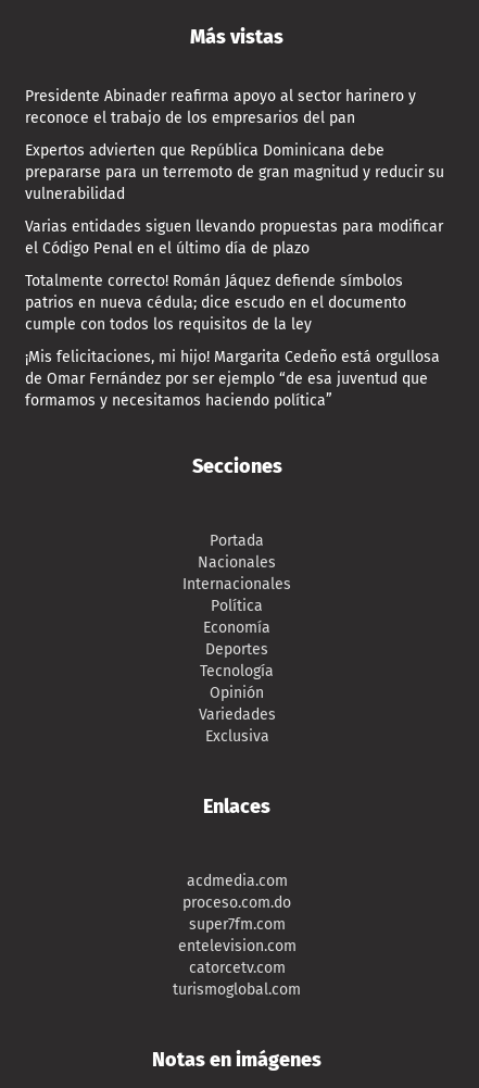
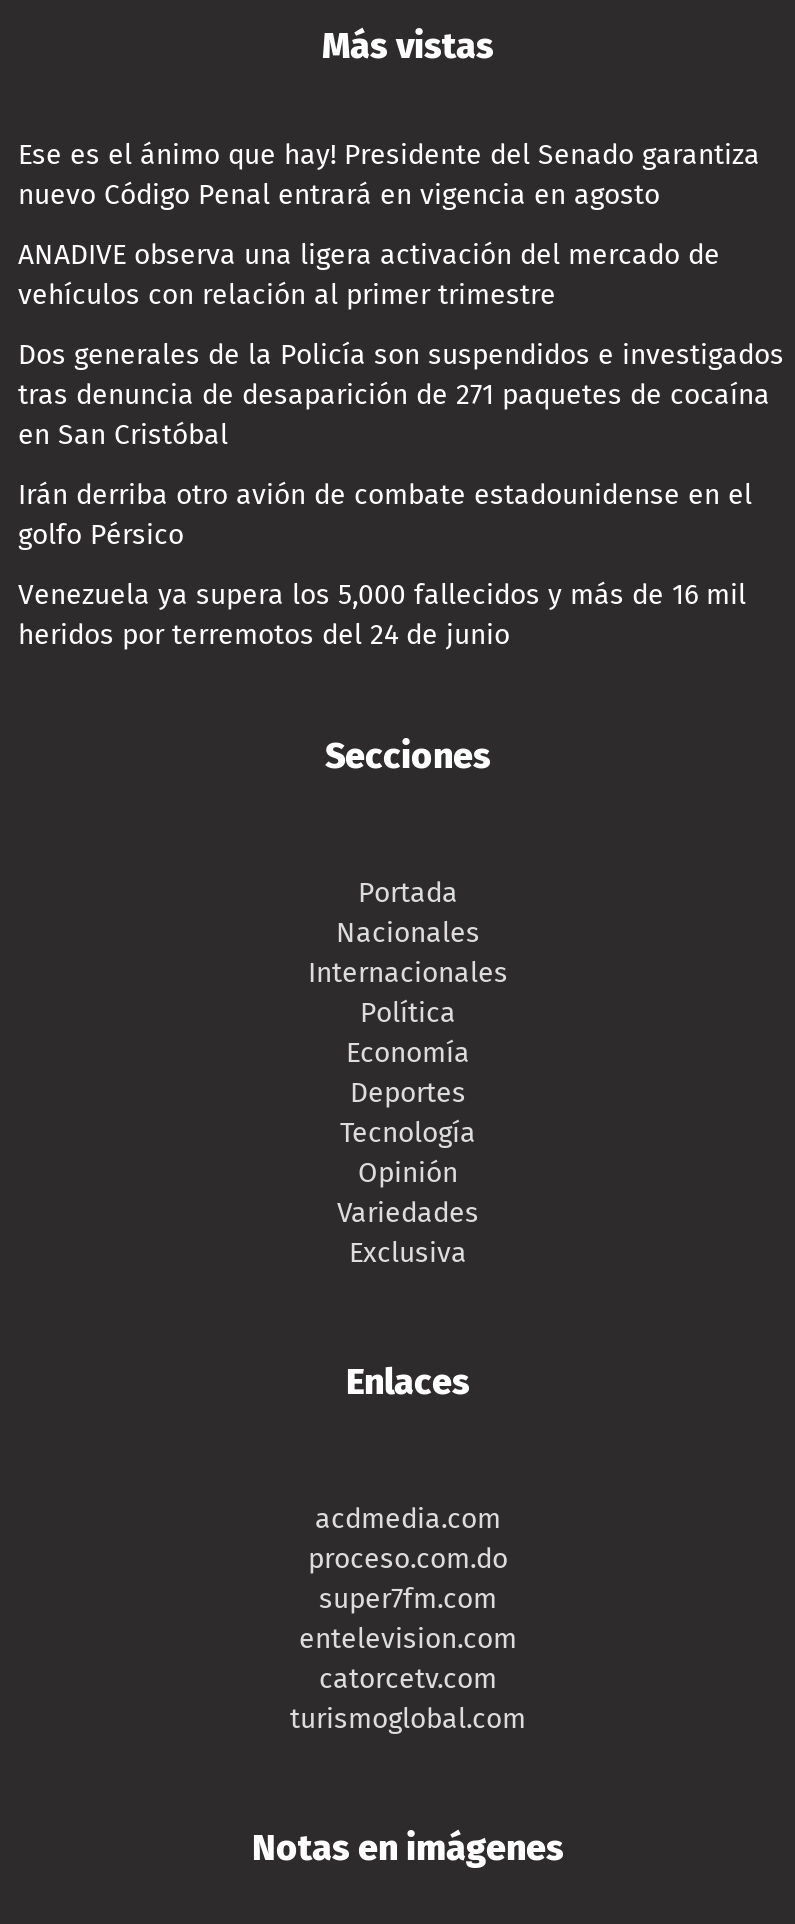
[25,87,416,127] Presidente Abinader reafirma apoyo al sector harinero y | reconoce el trabajo de los empresarios del pan -> [18,139,760,213] Ese es el ánimo que hay! Presidente del Senado garantiza | nuevo Código Penal entrará en vigencia en agosto
[25,142,444,204] Expertos advierten que República Dominicana debe | prepararse para un terremoto de gran magnitud y reducir su | vulnerabilidad -> [18,239,720,313] ANADIVE observa una ligera activación del mercado de | vehículos con relación al primer trimestre
[25,218,443,258] Varias entidades siguen llevando propuestas para modificar | el Código Penal en el último día de plazo -> [18,339,784,453] Dos generales de la Policía son suspendidos e investigados | tras denuncia de desaparición de 271 paquetes de cocaína | en San Cristóbal
[25,272,406,334] Totalmente correcto! Román Jáquez defiende símbolos | patrios en nueva cédula; dice escudo en el documento | cumple con todos los requisitos de la ley -> [18,479,752,553] Irán derriba otro avión de combate estadounidense en el | golfo Pérsico
[25,348,440,410] ¡Mis felicitaciones, mi hijo! Margarita Cedeño está orgullosa | de Omar Fernández por ser ejemplo “de esa juventud que | formamos y necesitamos haciendo política” -> [18,579,746,653] Venezuela ya supera los 5,000 fallecidos y más de 16 mil | heridos por terremotos del 24 de junio

